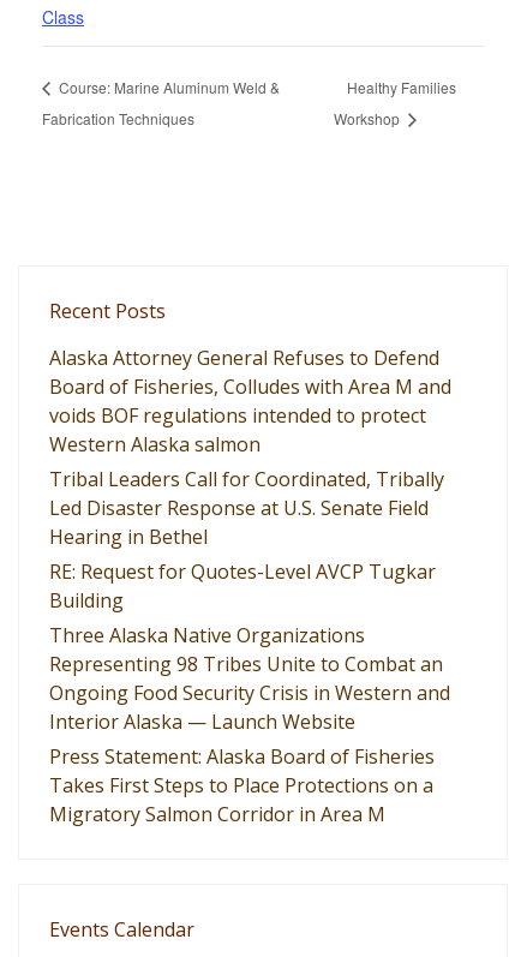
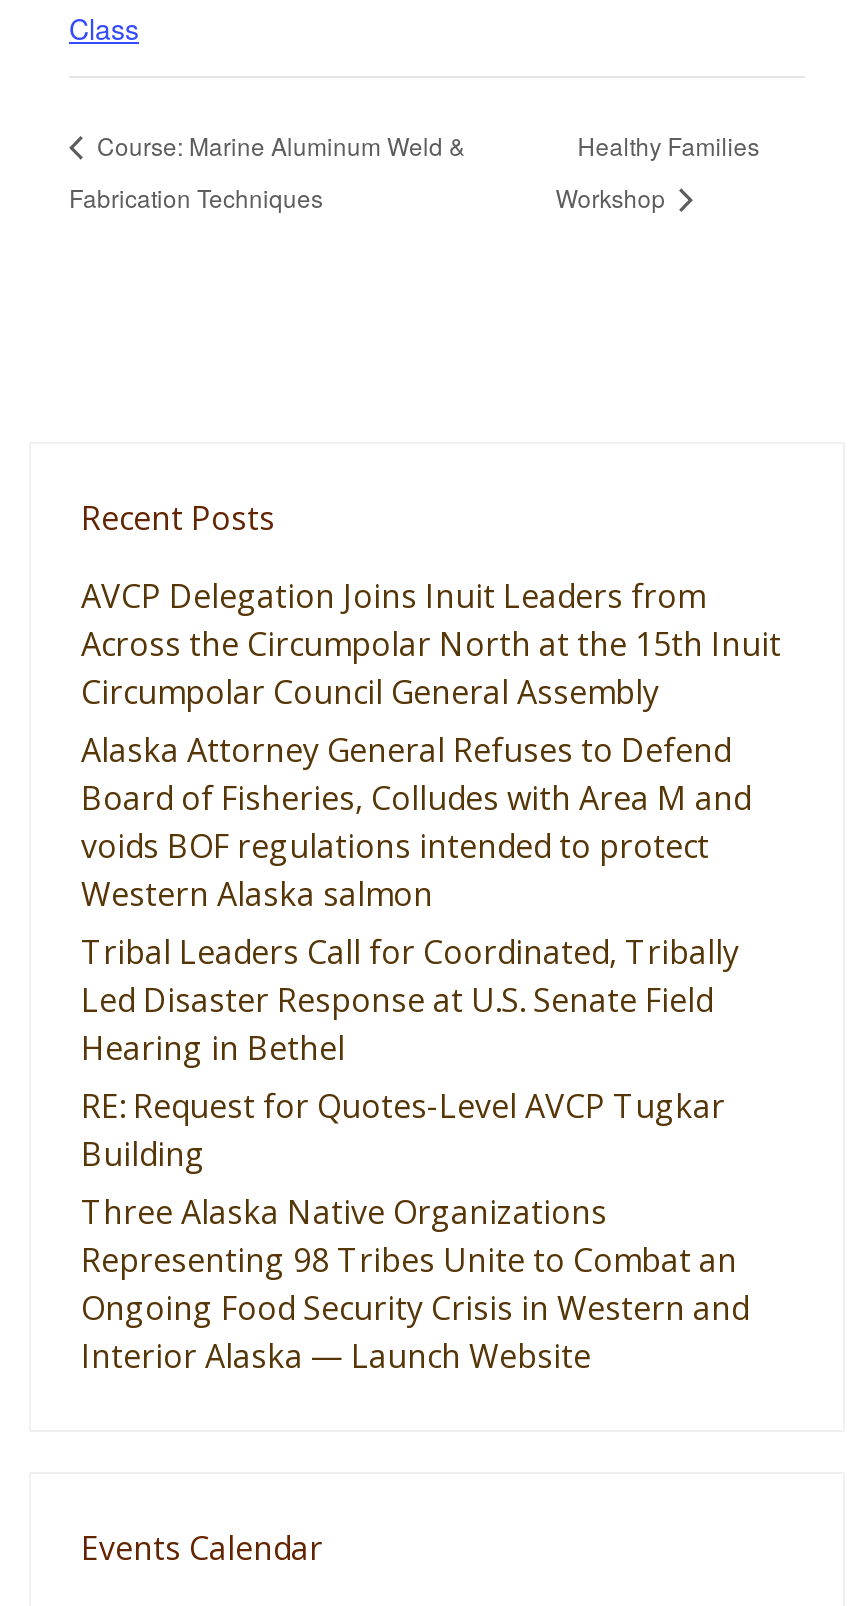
none -> [81,573,781,713] AVCP Delegation Joins Inuit Leaders from | Across the Circumpolar North at the 15th Inuit | Circumpolar Council General Assembly
moved [49,344,451,735] -> [81,727,751,1377]: Alaska Attorney General Refuses to Defend | Board of Fisheries, Colludes with Area M and | voids BOF regulations intended to protect | ... | Ongoing Food Security Crisis in Western and | Interior Alaska — Launch Website
[49,743,435,827] Press Statement: Alaska Board of Fisheries | Takes First Steps to Place Protections on a | Migratory Salmon Corridor in Area M -> none

